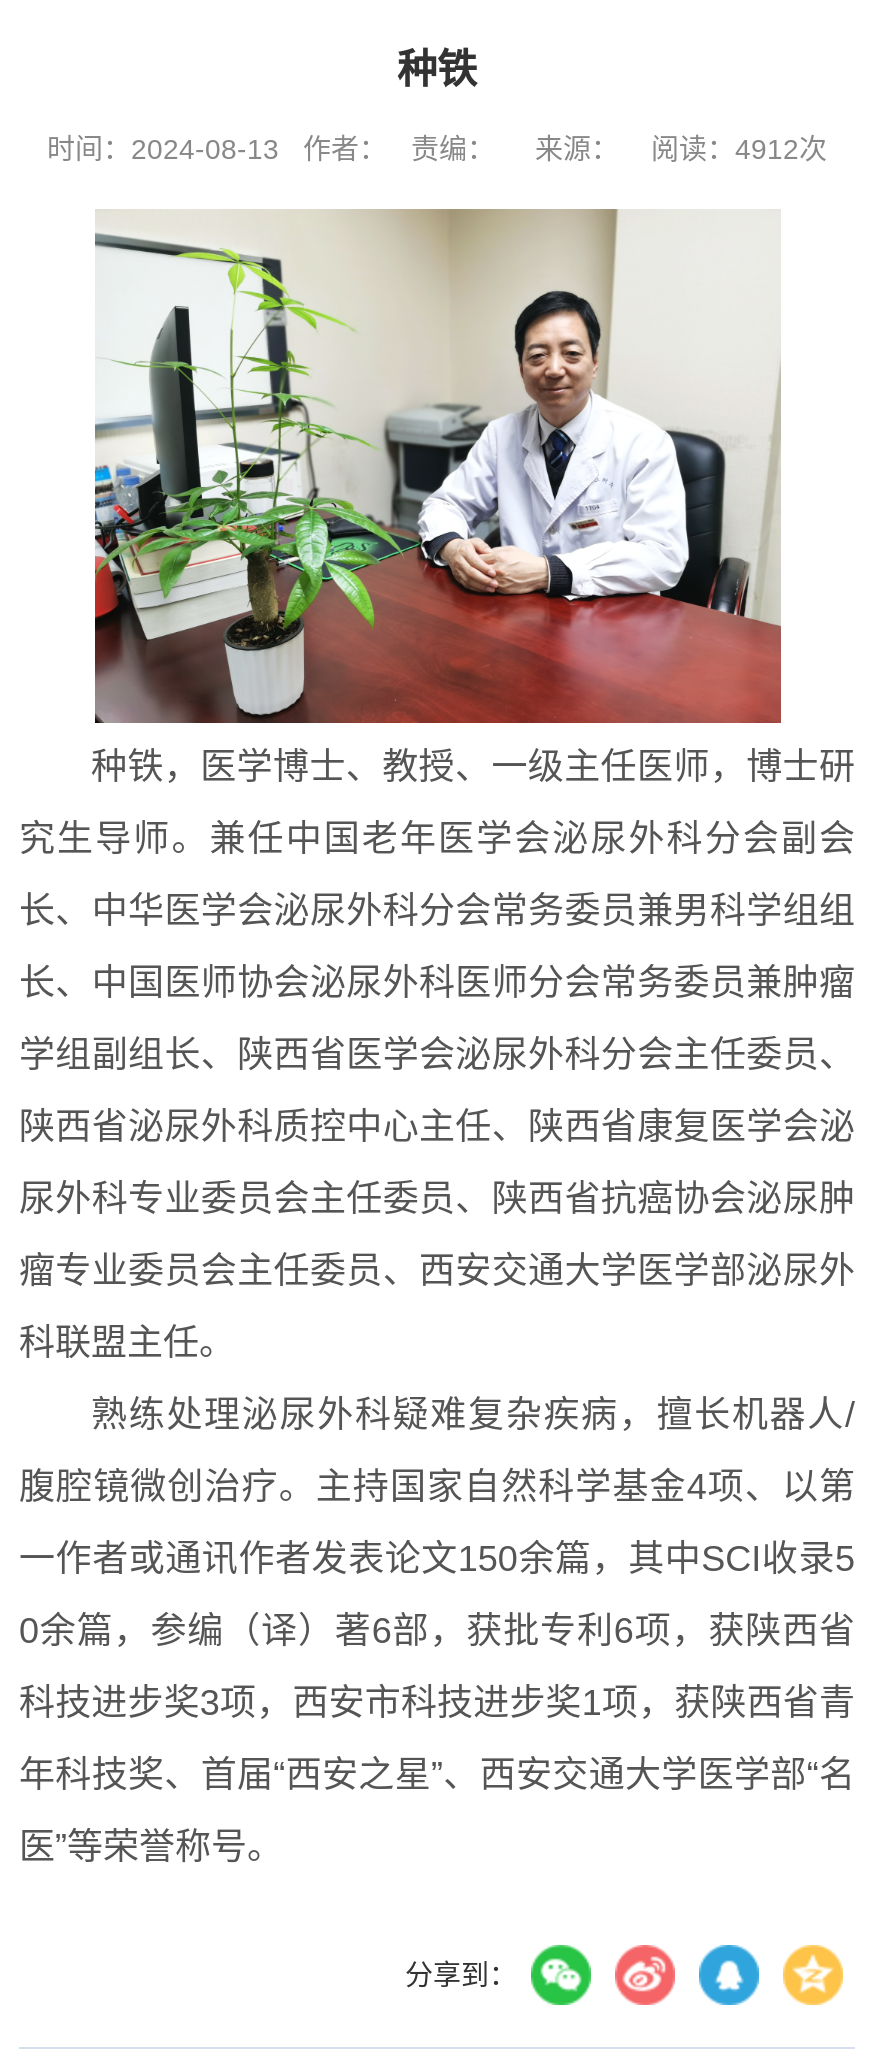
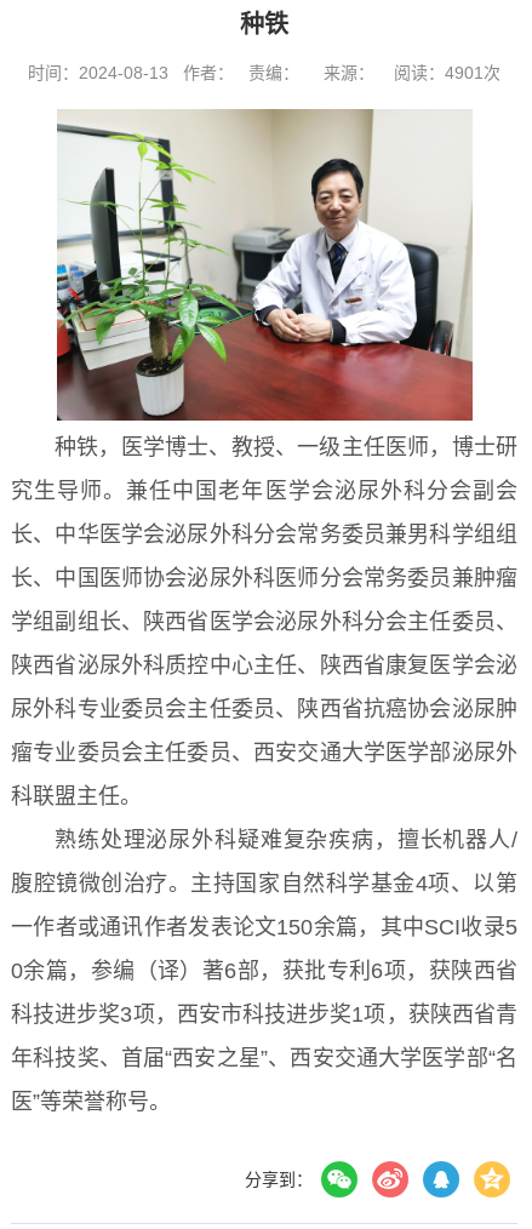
[47,133,827,165] 时间：2024-08-13 作者： 责编： 来源： 阅读：4912次 -> [28,63,500,82] 时间：2024-08-13 作者： 责编： 来源： 阅读：4901次

